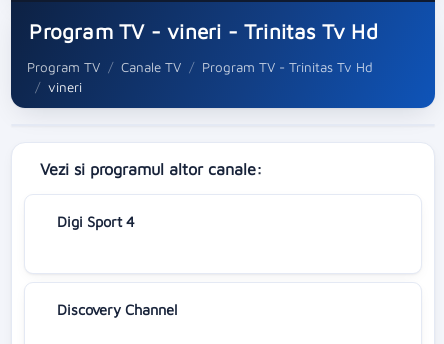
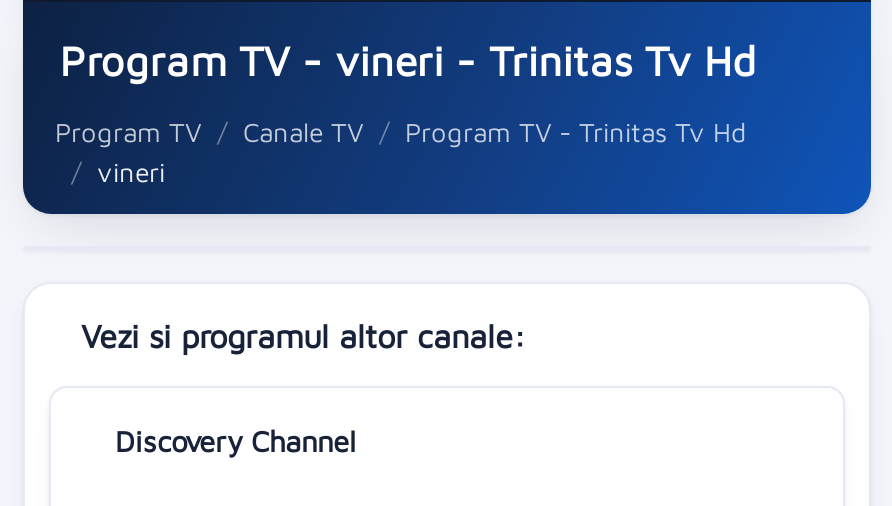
[57,213,135,230] Digi Sport 4 -> none

